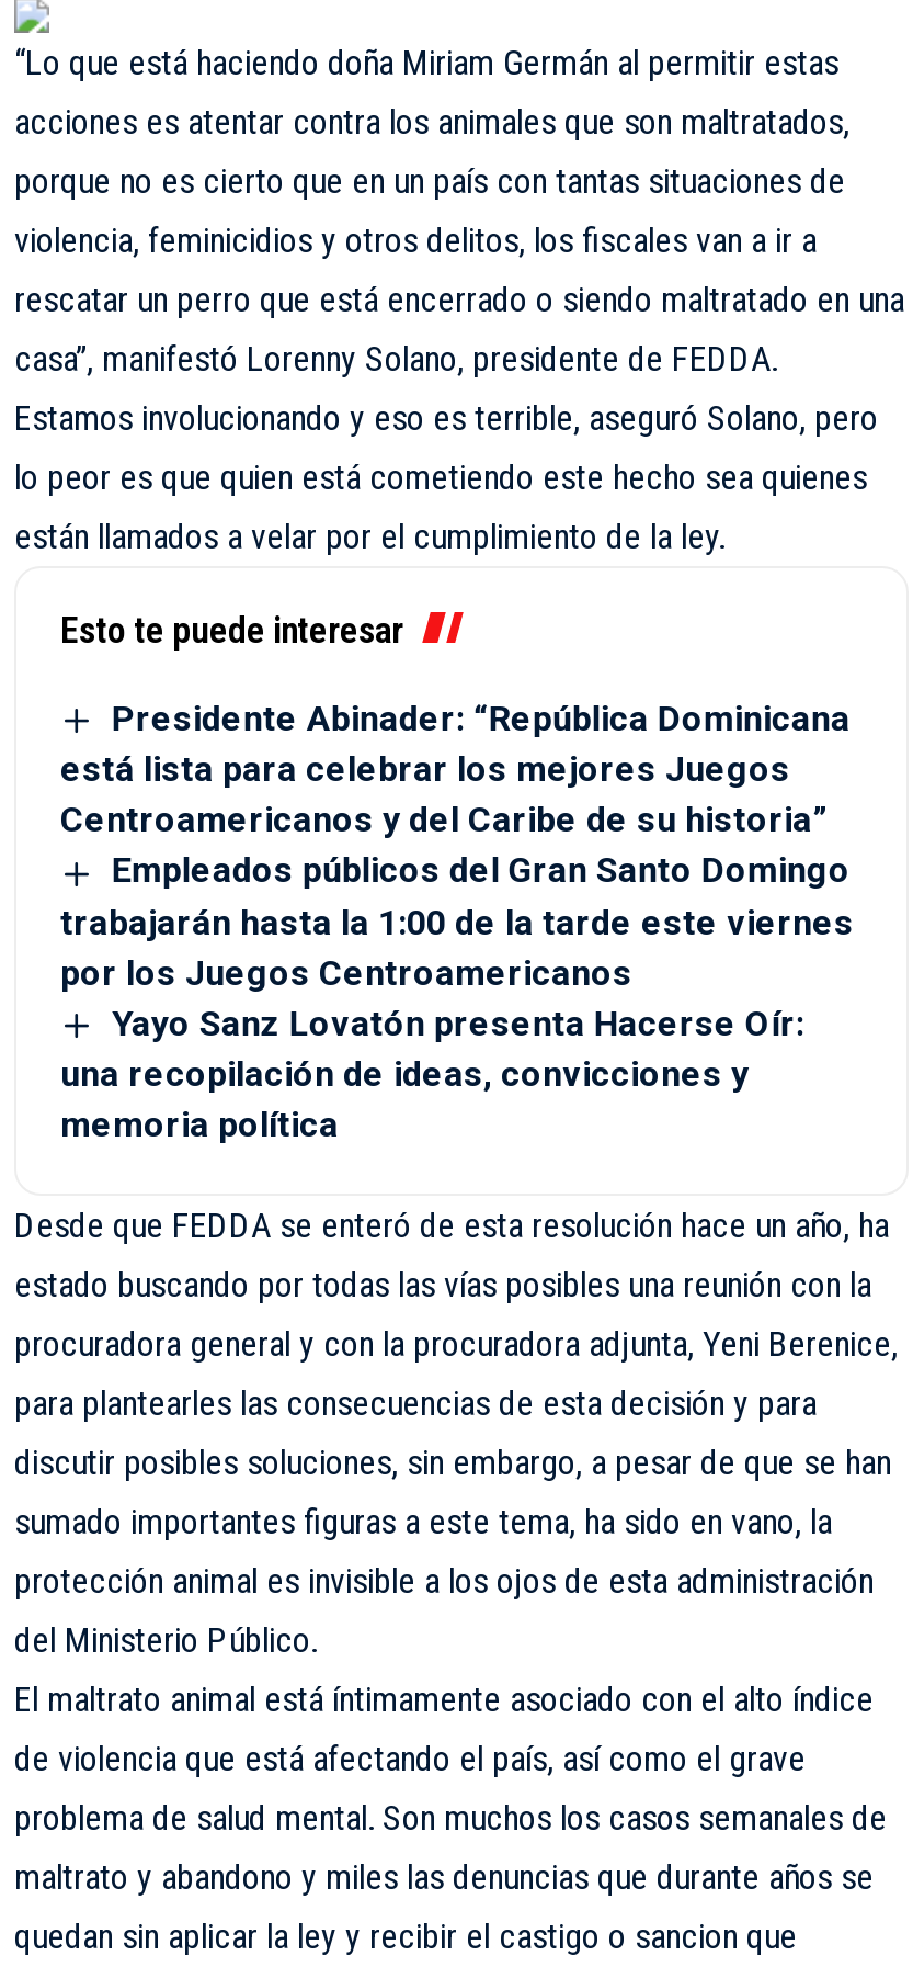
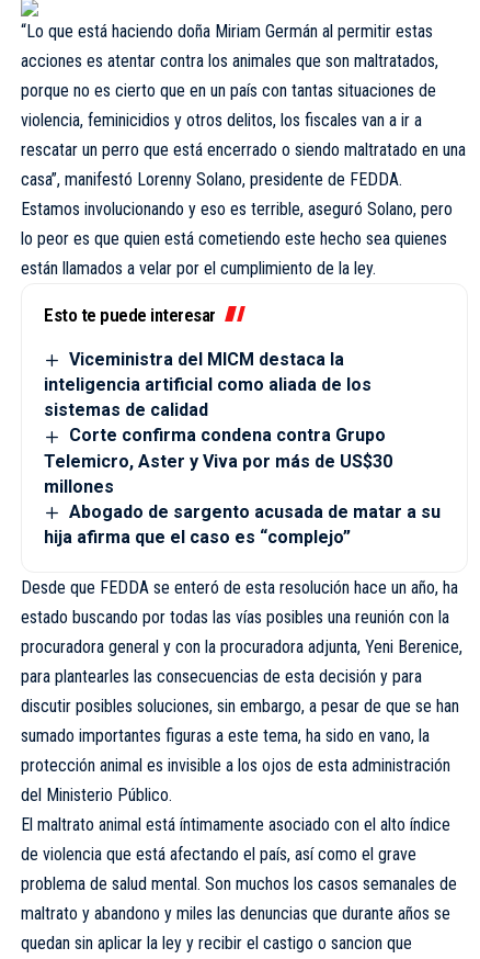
[60,698,854,1145] Presidente Abinader: “República Dominicana | está lista para celebrar los mejores Juegos | Centroamericanos y del Caribe de su historia” | Empleados públicos del Gran Santo Domingo | trabajarán hasta la 1:00 de la tarde este viernes | por los Juegos Centroamericanos | Yayo Sanz Lovatón presenta Hacerse Oír: | una recopilación de ideas, convicciones y | memoria política -> [44,349,441,547] Viceministra del MICM destaca la | inteligencia artificial como aliada de los | sistemas de calidad | Corte confirma condena contra Grupo | Telemicro, Aster y Viva por más de US$30 | millones | Abogado de sargento acusada de matar a su | hija afirma que el caso es “complejo”

